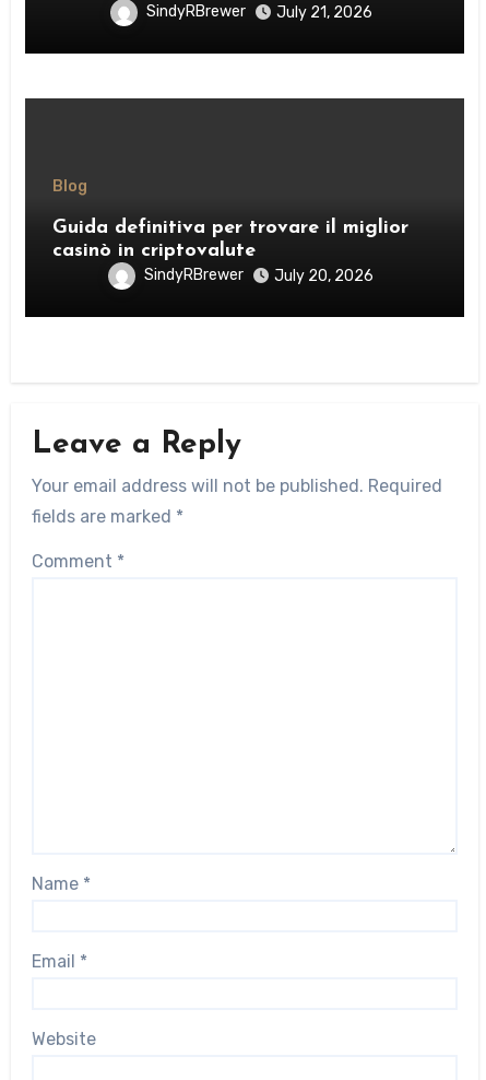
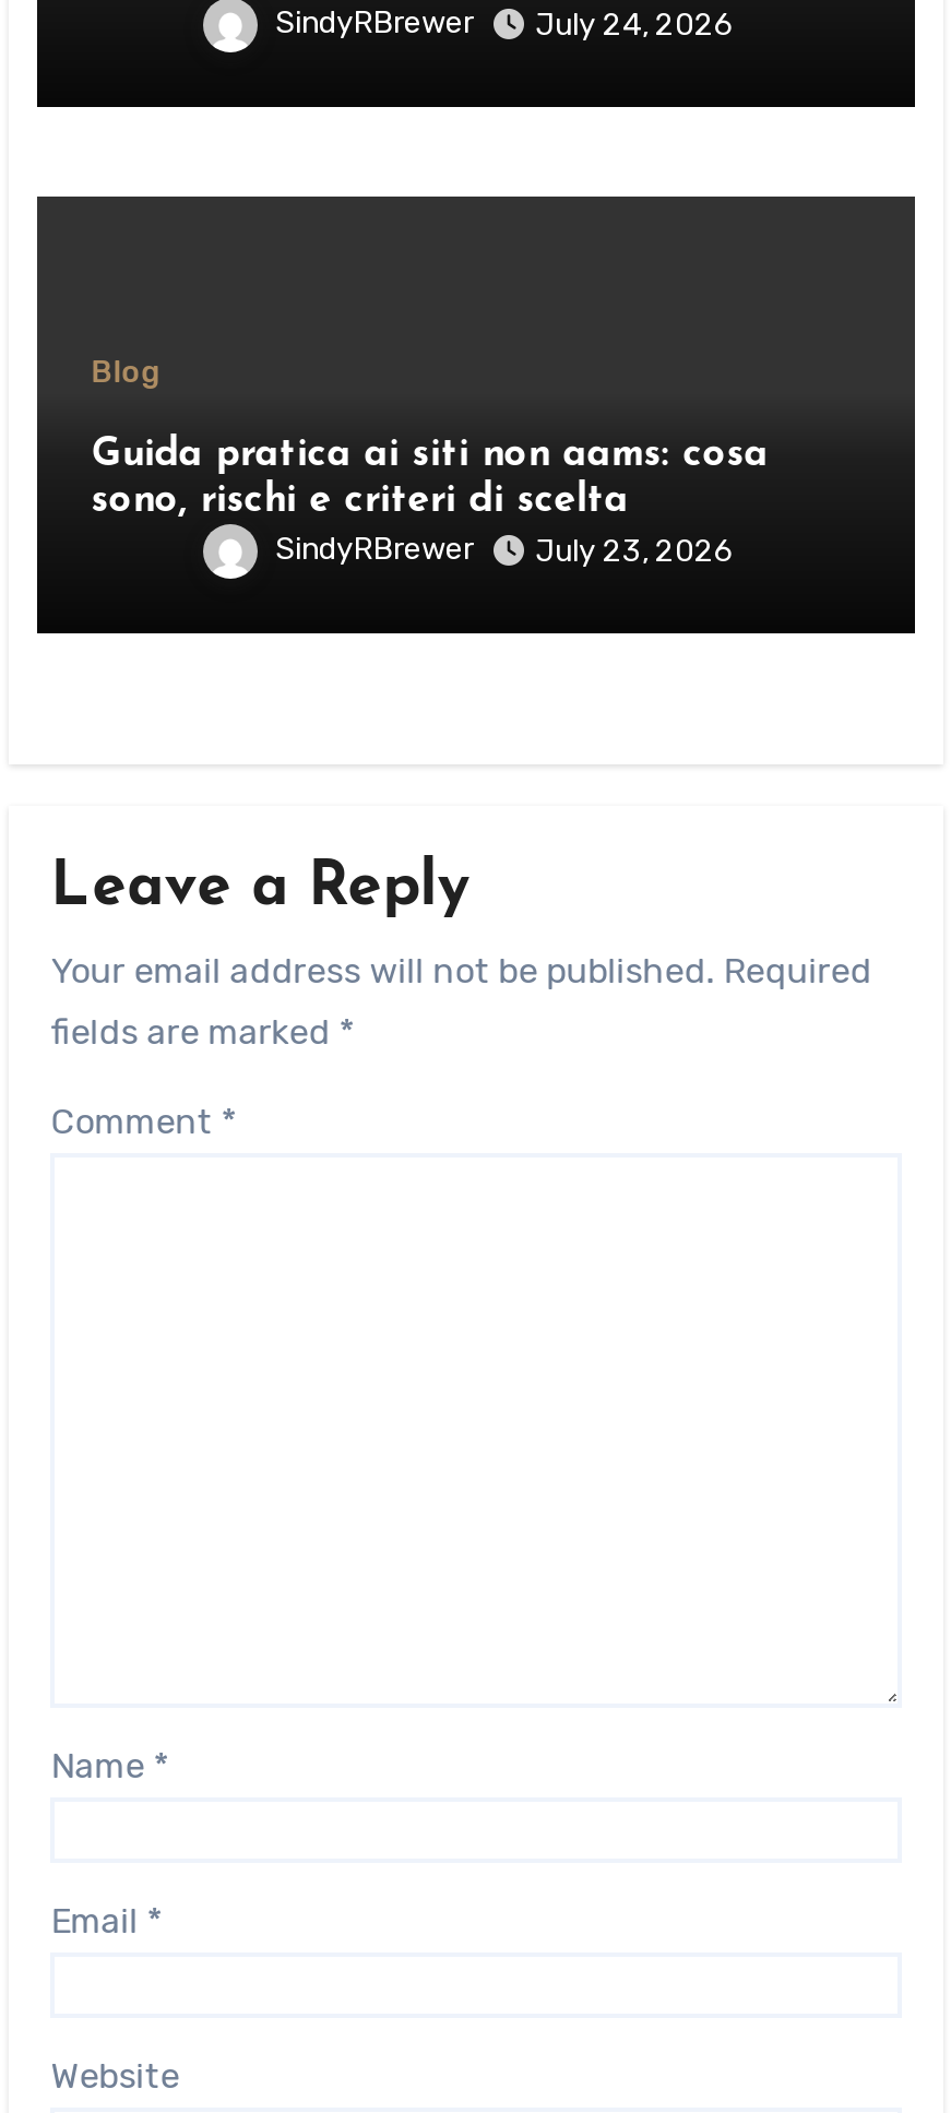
[146,3,372,22] SindyRBrewer July 21, 2026 -> [275,5,734,44] SindyRBrewer July 24, 2026
[52,217,408,261] Guida definitiva per trovare il miglior | casinò in criptovalute -> [91,434,768,522] Guida pratica ai siti non aams: cosa | sono, rischi e criteri di scelta
[144,266,374,285] SindyRBrewer July 20, 2026 -> [275,530,734,570] SindyRBrewer July 23, 2026

